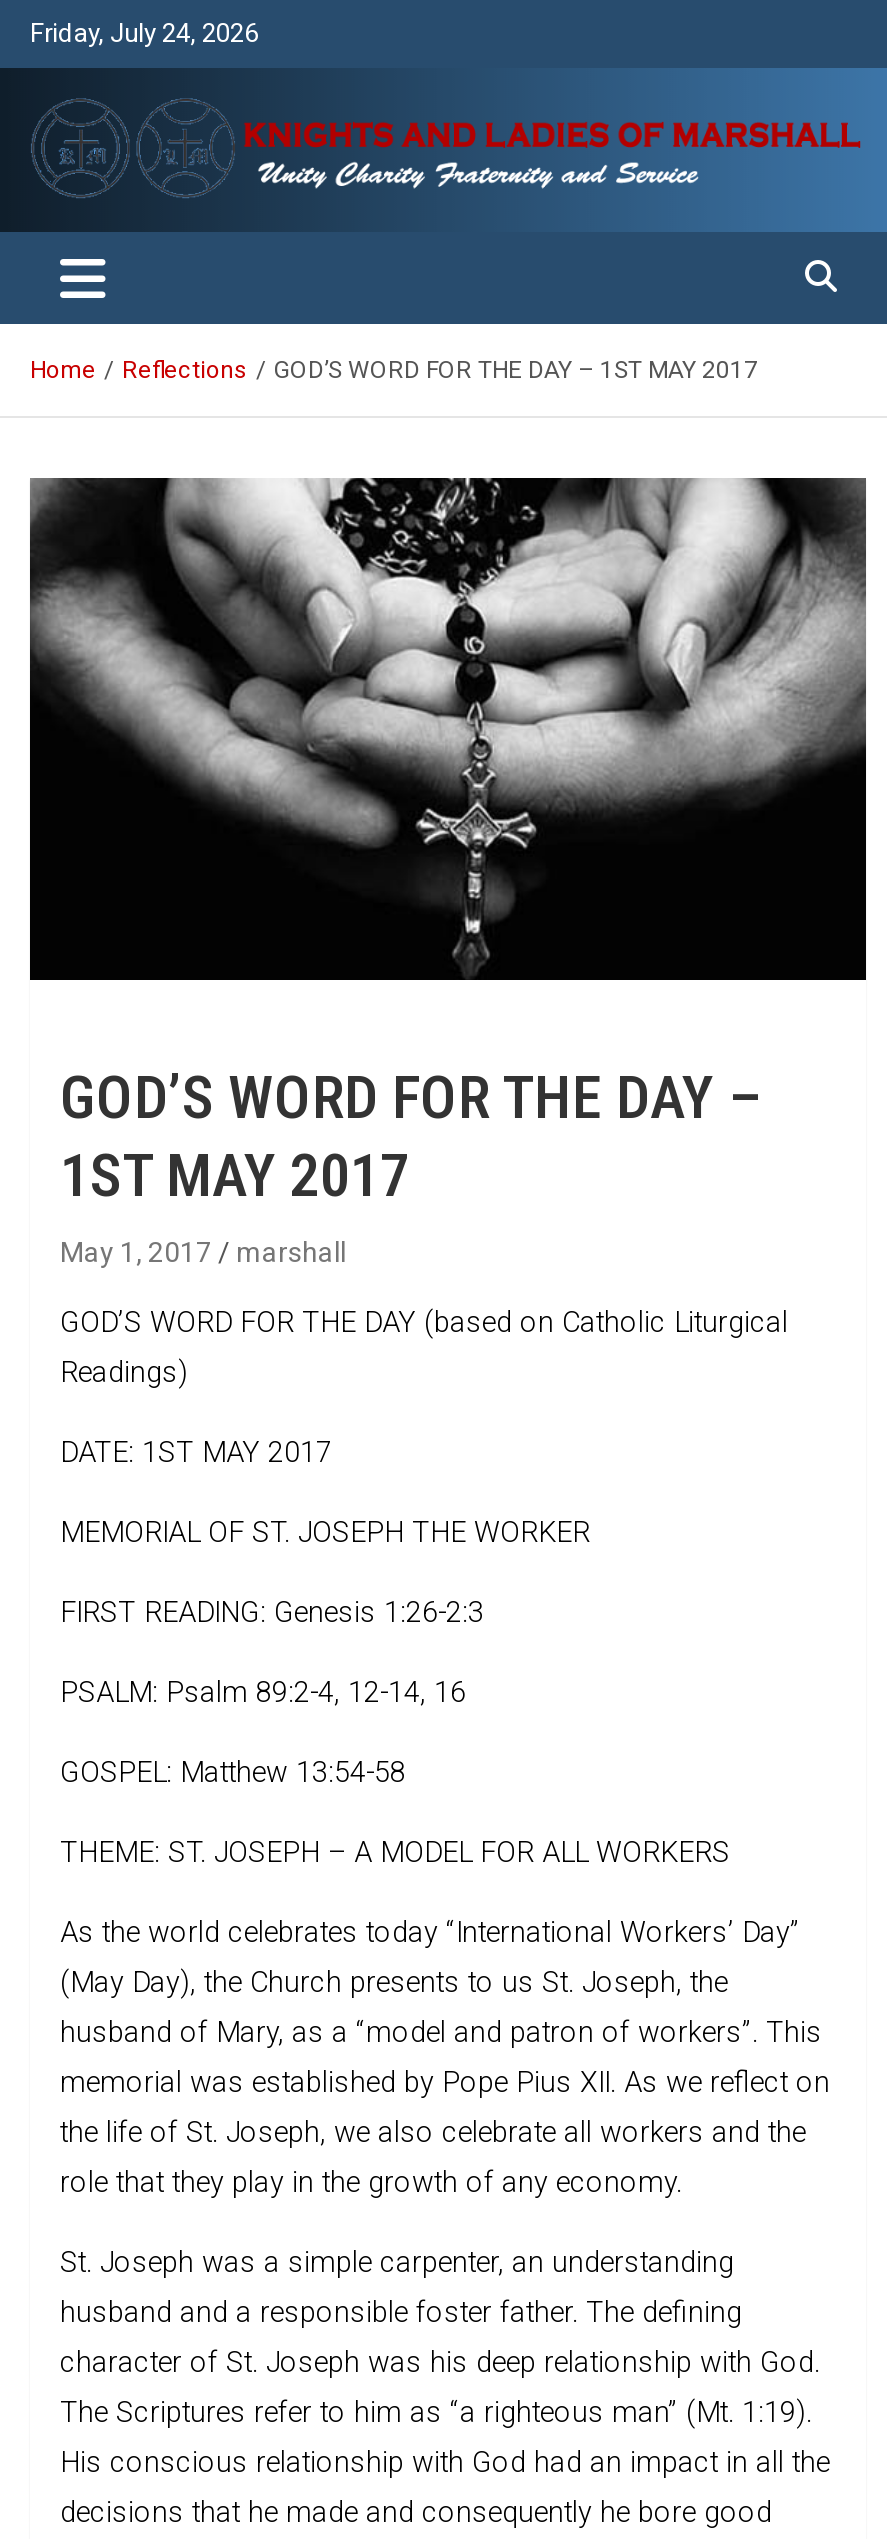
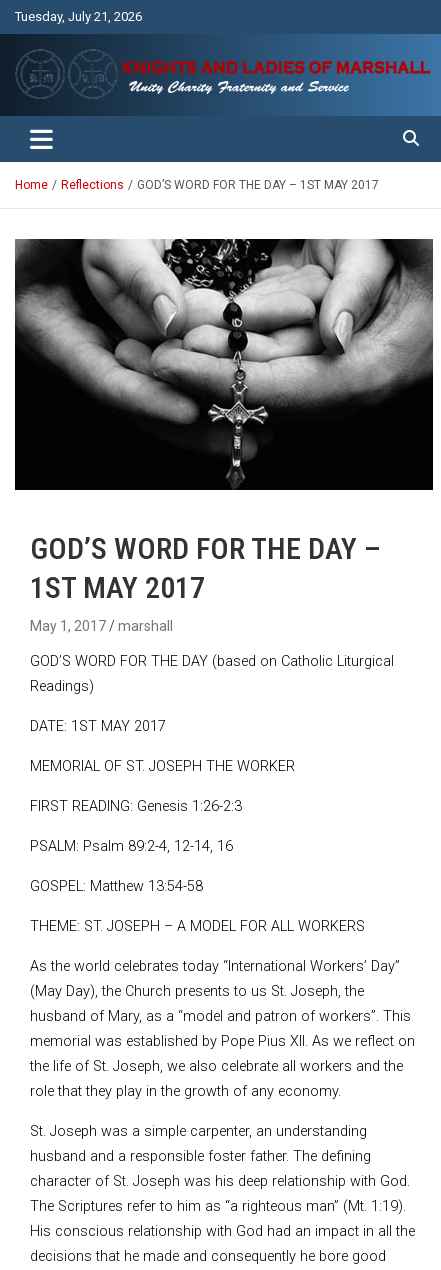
[30,18,258,48] Friday, July 24, 2026 -> [15,9,142,24] Tuesday, July 21, 2026

